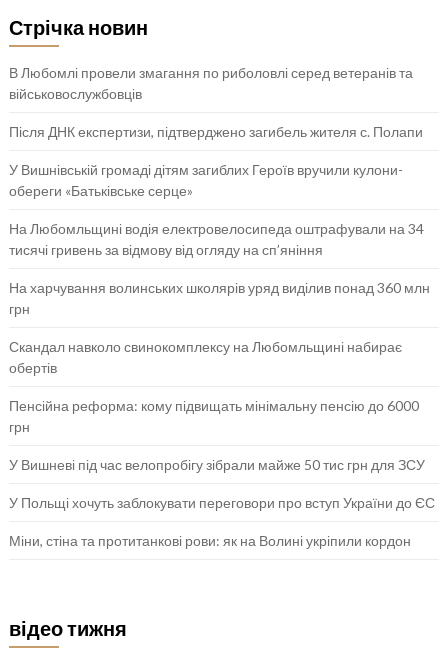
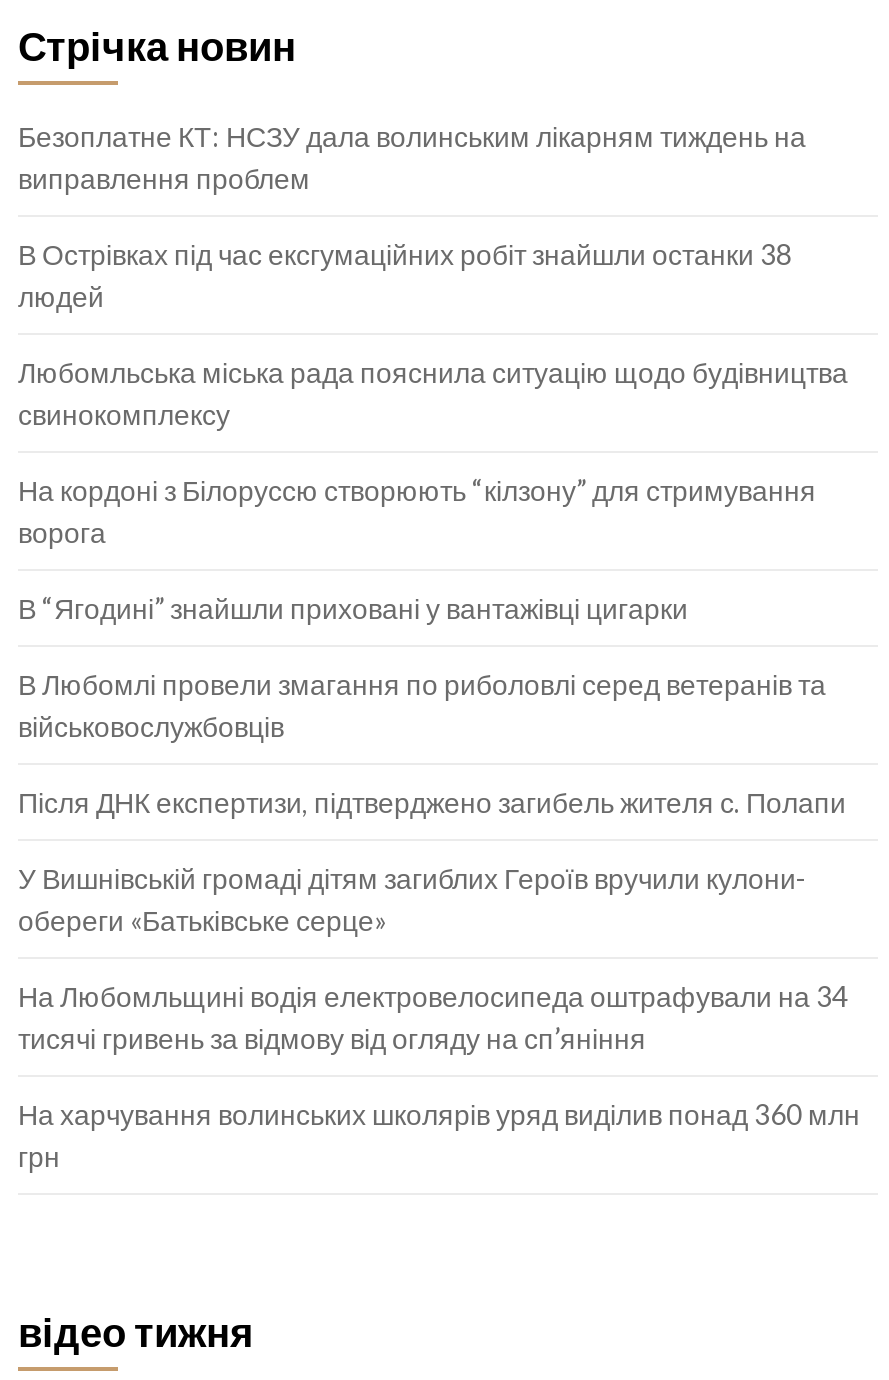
none -> [18,119,848,625] Безоплатне КТ: НСЗУ дала волинським лікарням тиждень на | виправлення проблем | В Острівках під час ексгумаційних робіт знайшли останки 38 | людей | Любомльська міська рада пояснила ситуацію щодо будівництва | свинокомплексу | На кордоні з Білоруссю створюють “кілзону” для стримування | ворога | В “Ягодині” знайшли приховані у вантажівці цигарки
moved [9,64,430,317] -> [18,667,860,1173]: В Любомлі провели змагання по риболовлі серед ветеранів та | військовослужбовців | Після ДНК експертизи, підтверджено загибель жителя с. Полапи | ... | На харчування волинських школярів уряд виділив понад 360 млн | грн
[9,338,435,549] Скандал навколо свинокомплексу на Любомльщині набирає | обертів | Пенсійна реформа: кому підвищать мінімальну пенсію до 6000 | грн | У Вишневі під час велопробігу зібрали майже 50 тис грн для ЗСУ | У Польщі хочуть заблокувати переговори про вступ України до ЄС | Міни, стіна та протитанкові рови: як на Волині укріпили кордон -> none

